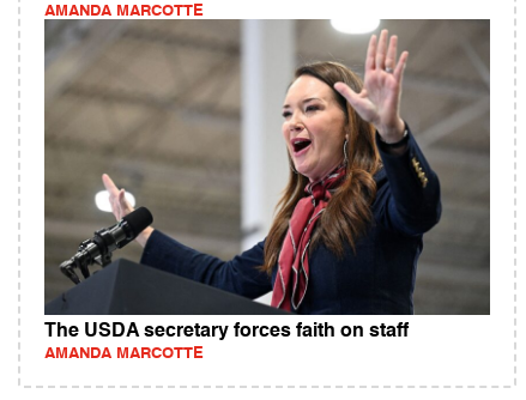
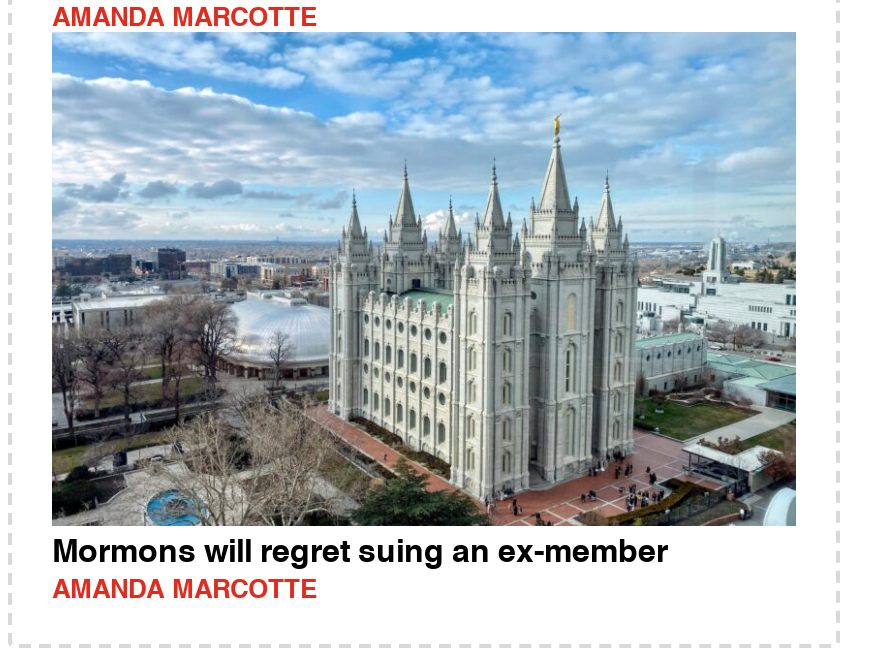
[43,18,491,342] [image] | The USDA secretary forces faith on staff -> [50,30,798,571] [image] | Mormons will regret suing an ex-member

